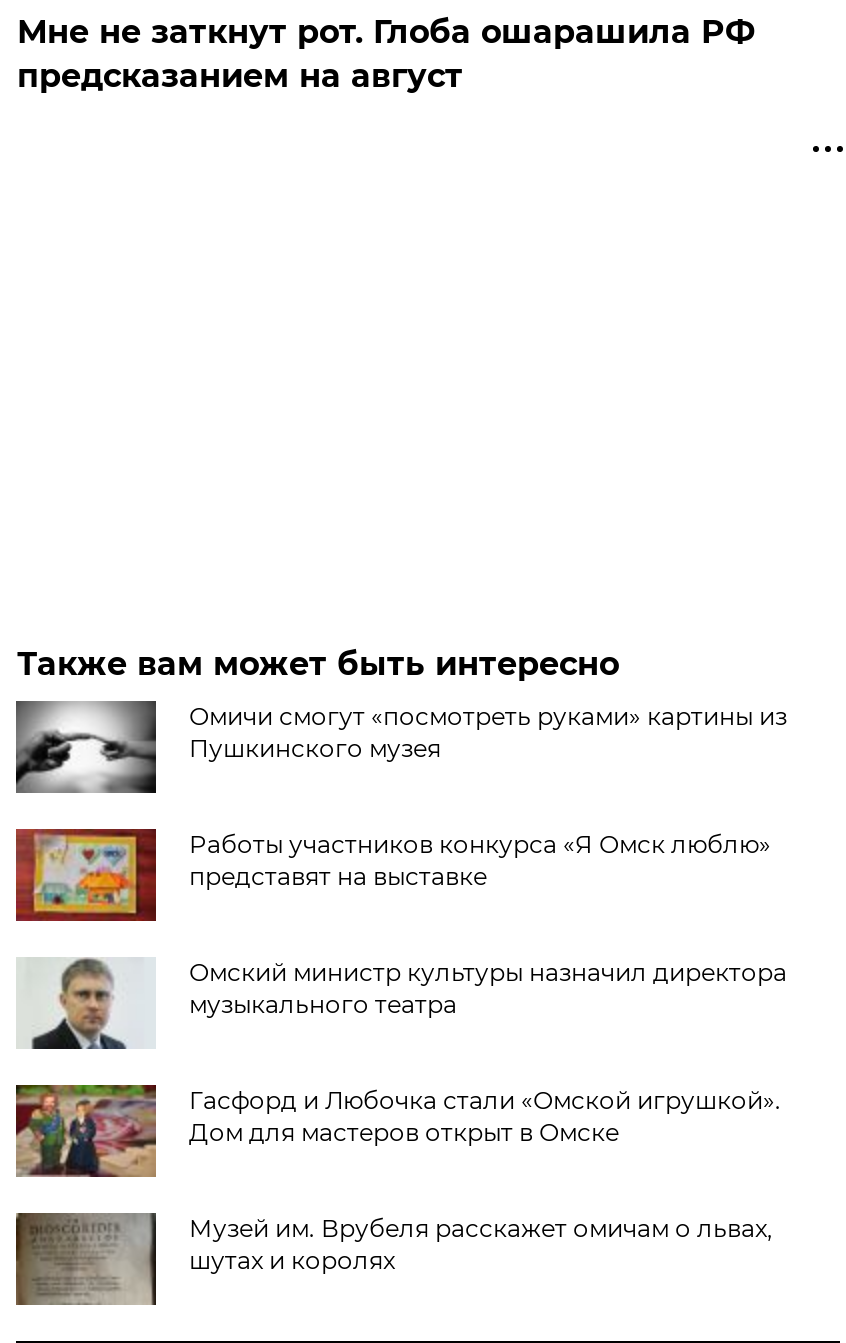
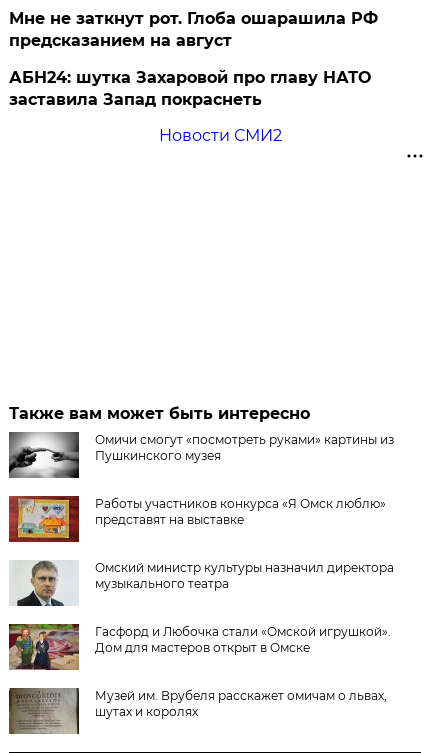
none -> [9,68,371,145] АБН24: шутка Захаровой про главу НАТО | заставила Запад покраснеть | Новости СМИ2

